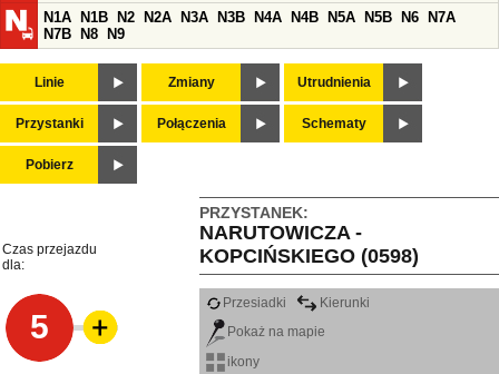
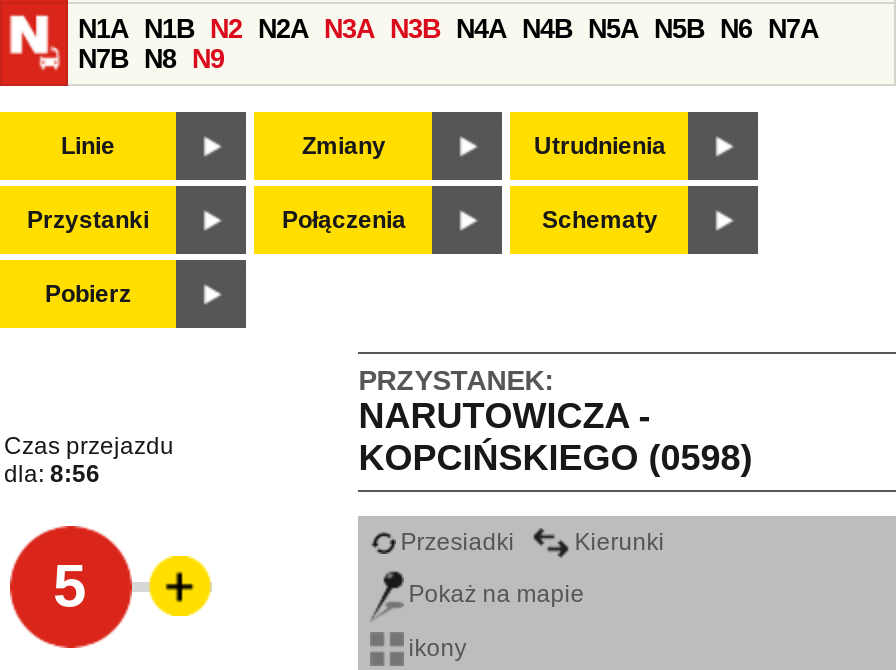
[2,257,25,273] dla: -> [4,460,100,488] dla: 8:56

